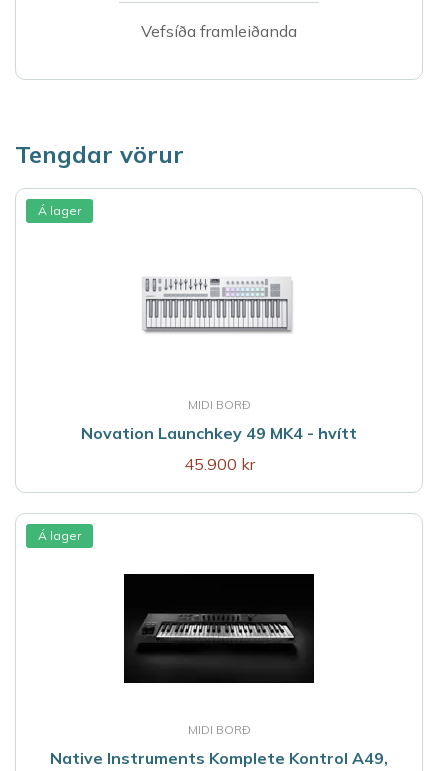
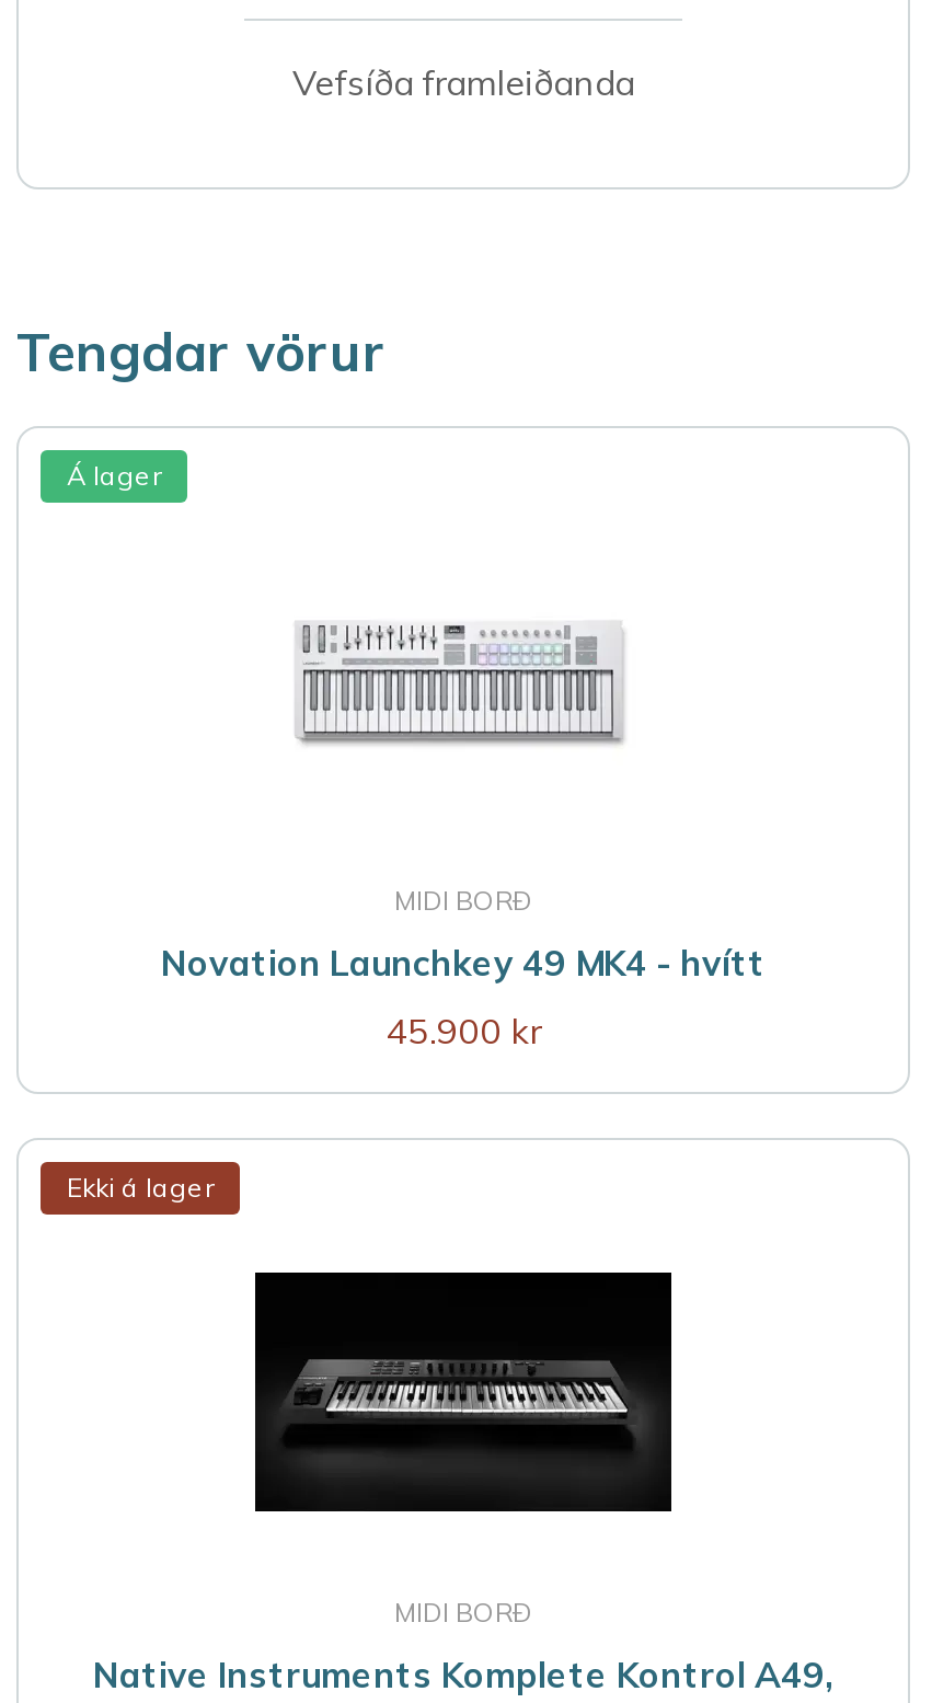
[38,528,81,543] Á lager -> [67,1171,214,1204] Ekki á lager

